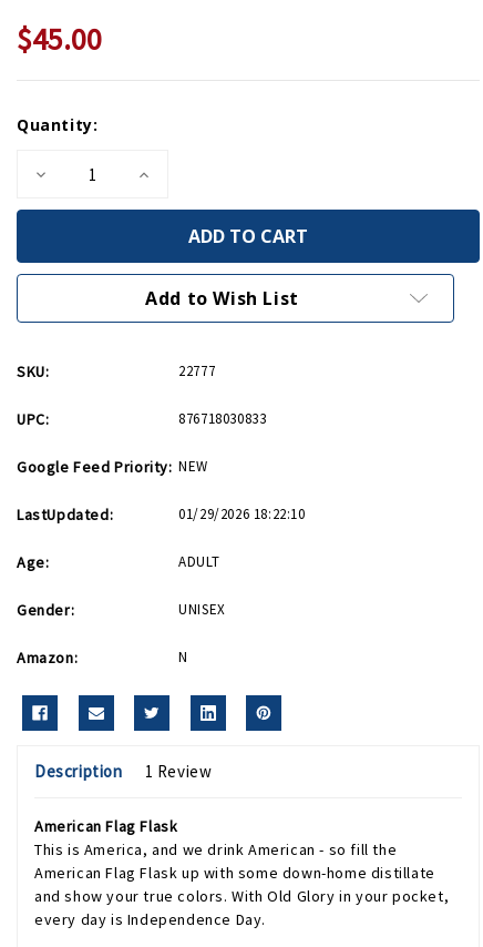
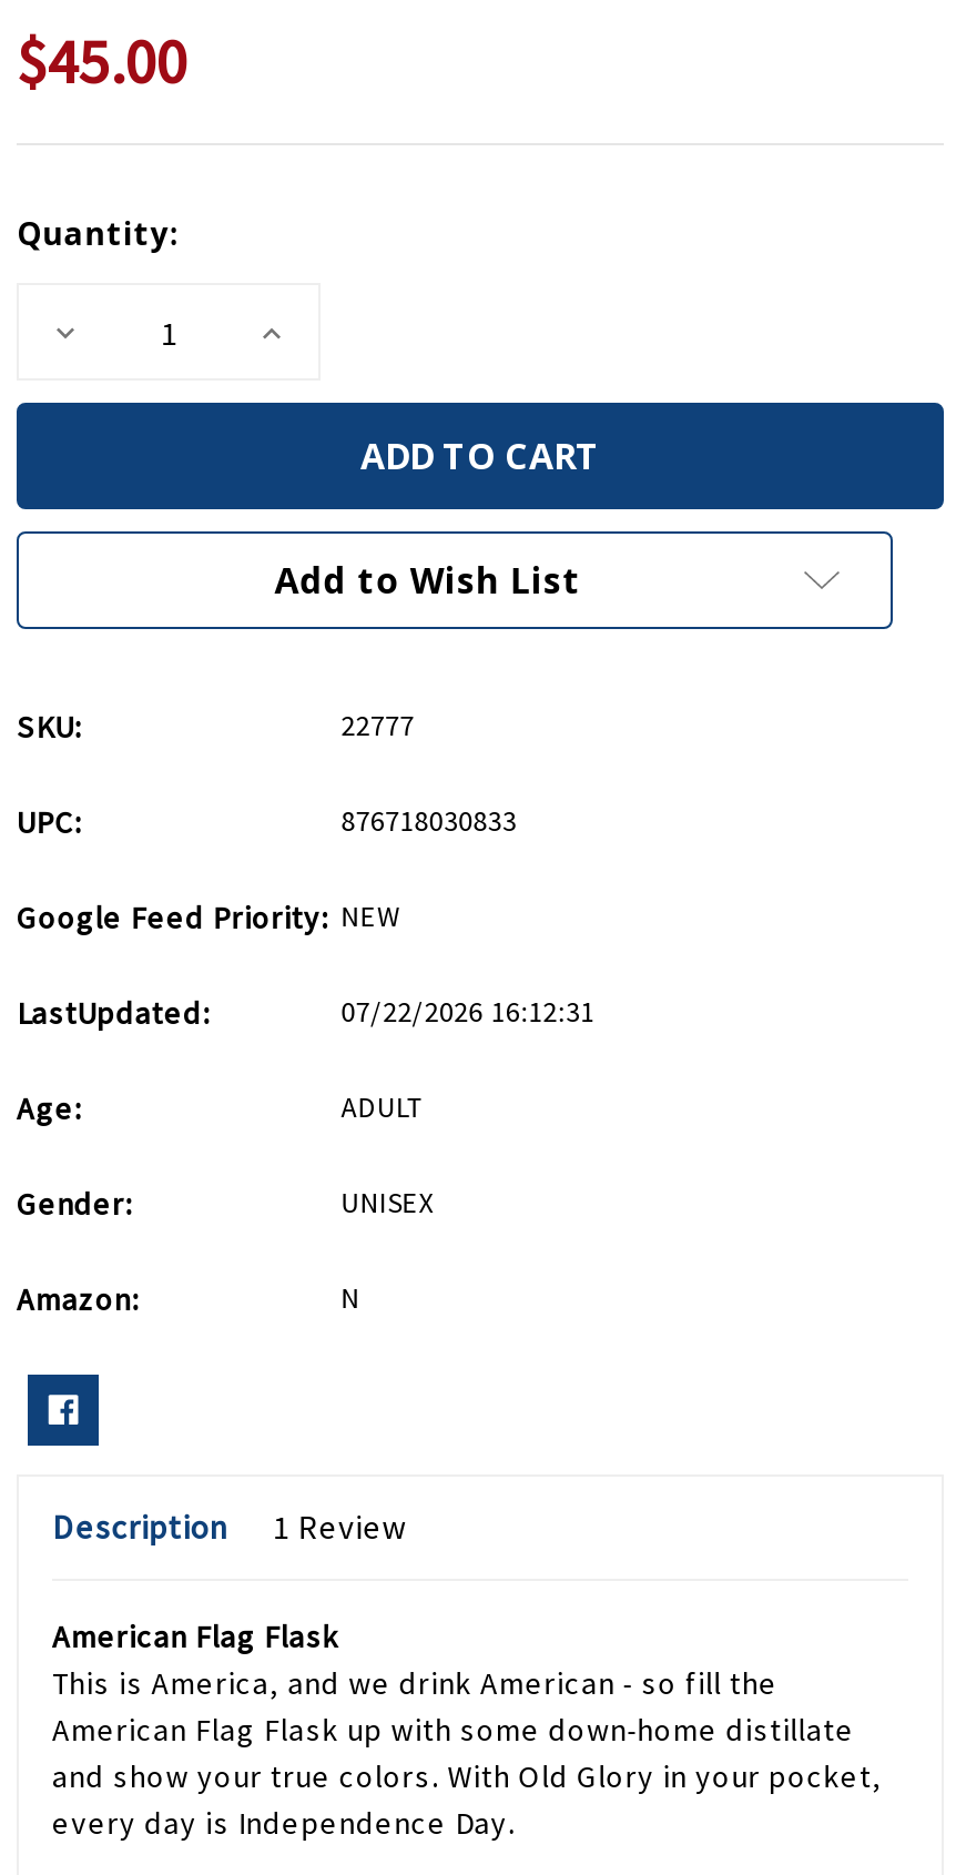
[179,505,305,524] 01/29/2026 18:22:10 -> [341,994,595,1032] 07/22/2026 16:12:31
[78,694,115,732] [image] -> none
[133,694,171,732] [image] -> none
[189,694,227,732] [image] -> none
[245,694,282,732] [image] -> none

